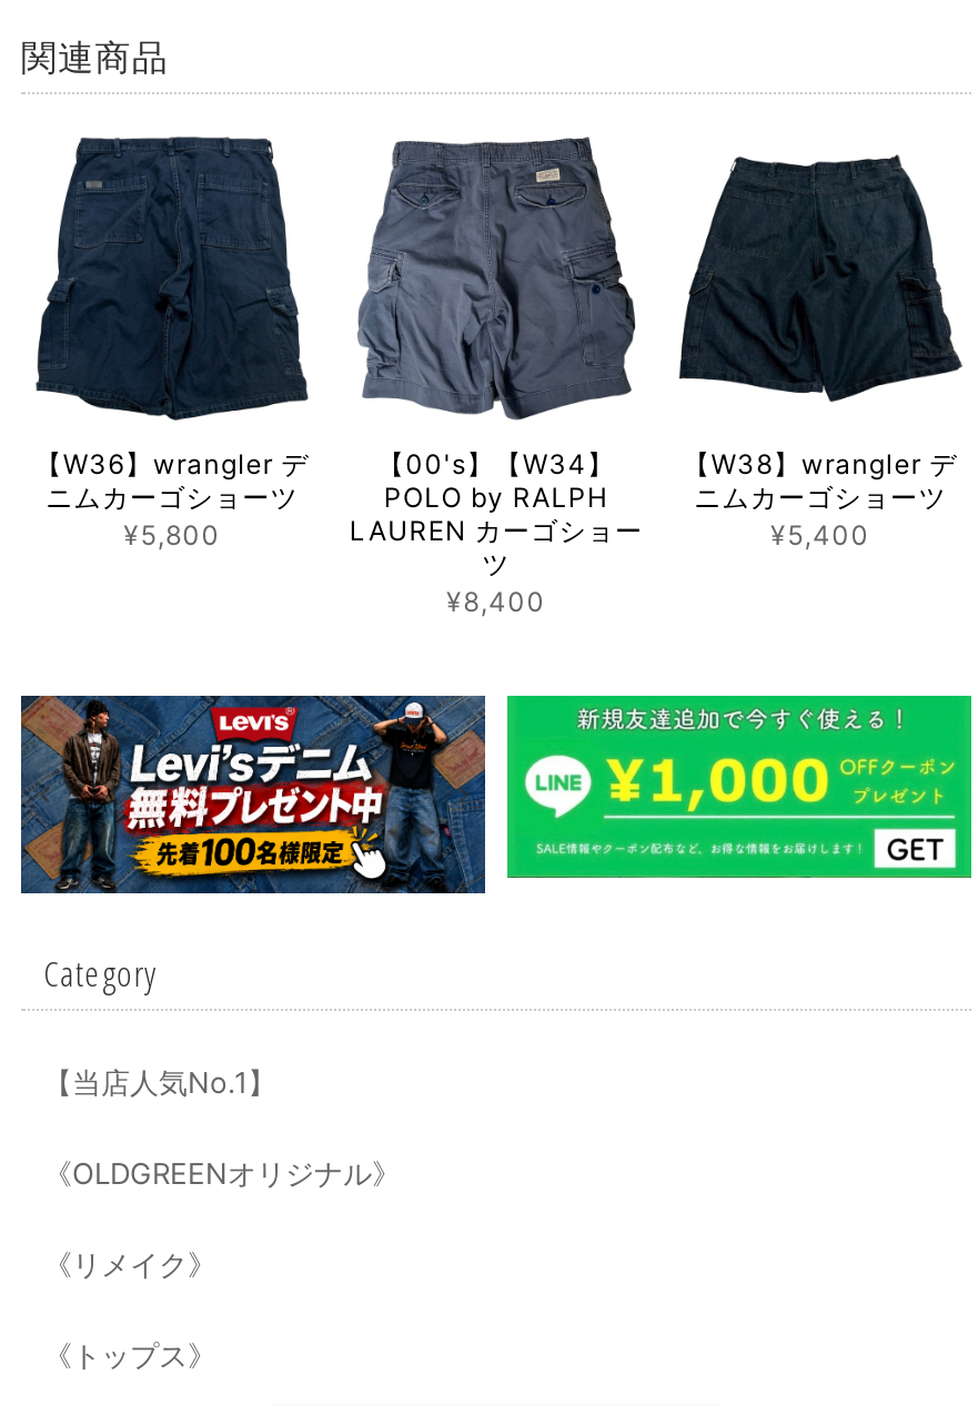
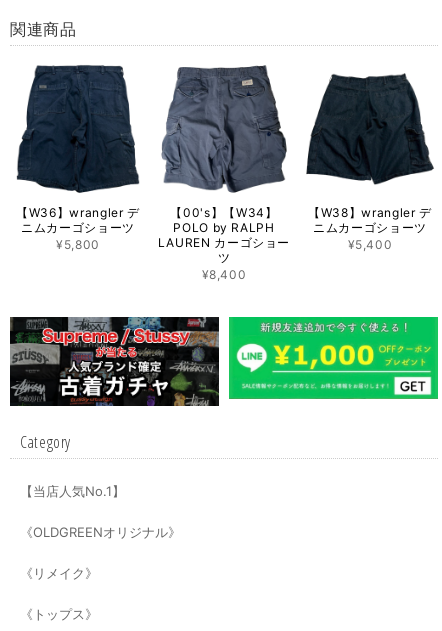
[19,694,485,896] [image] -> [9,316,219,407] [image]

